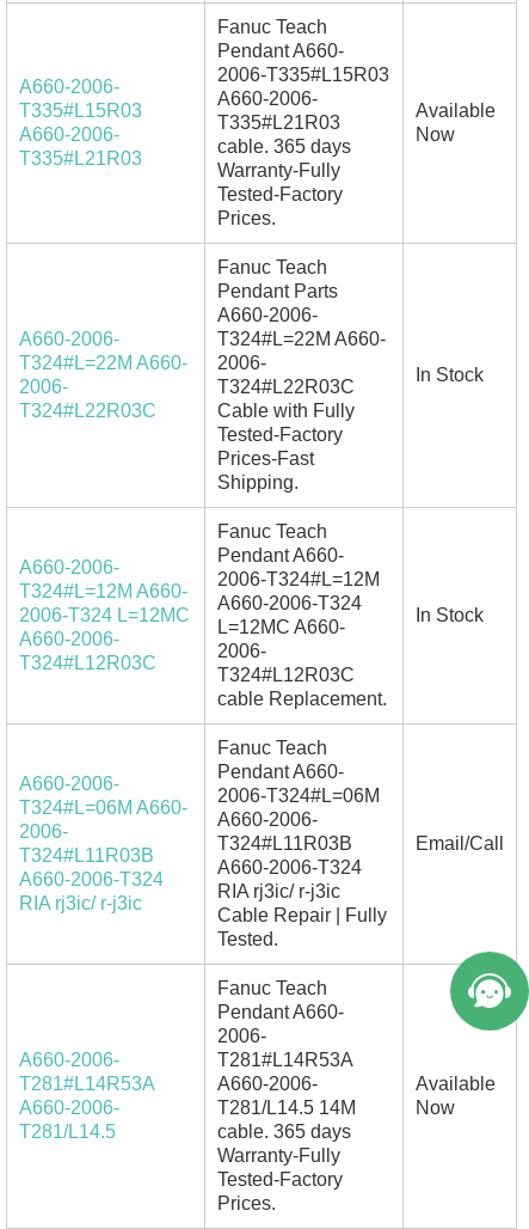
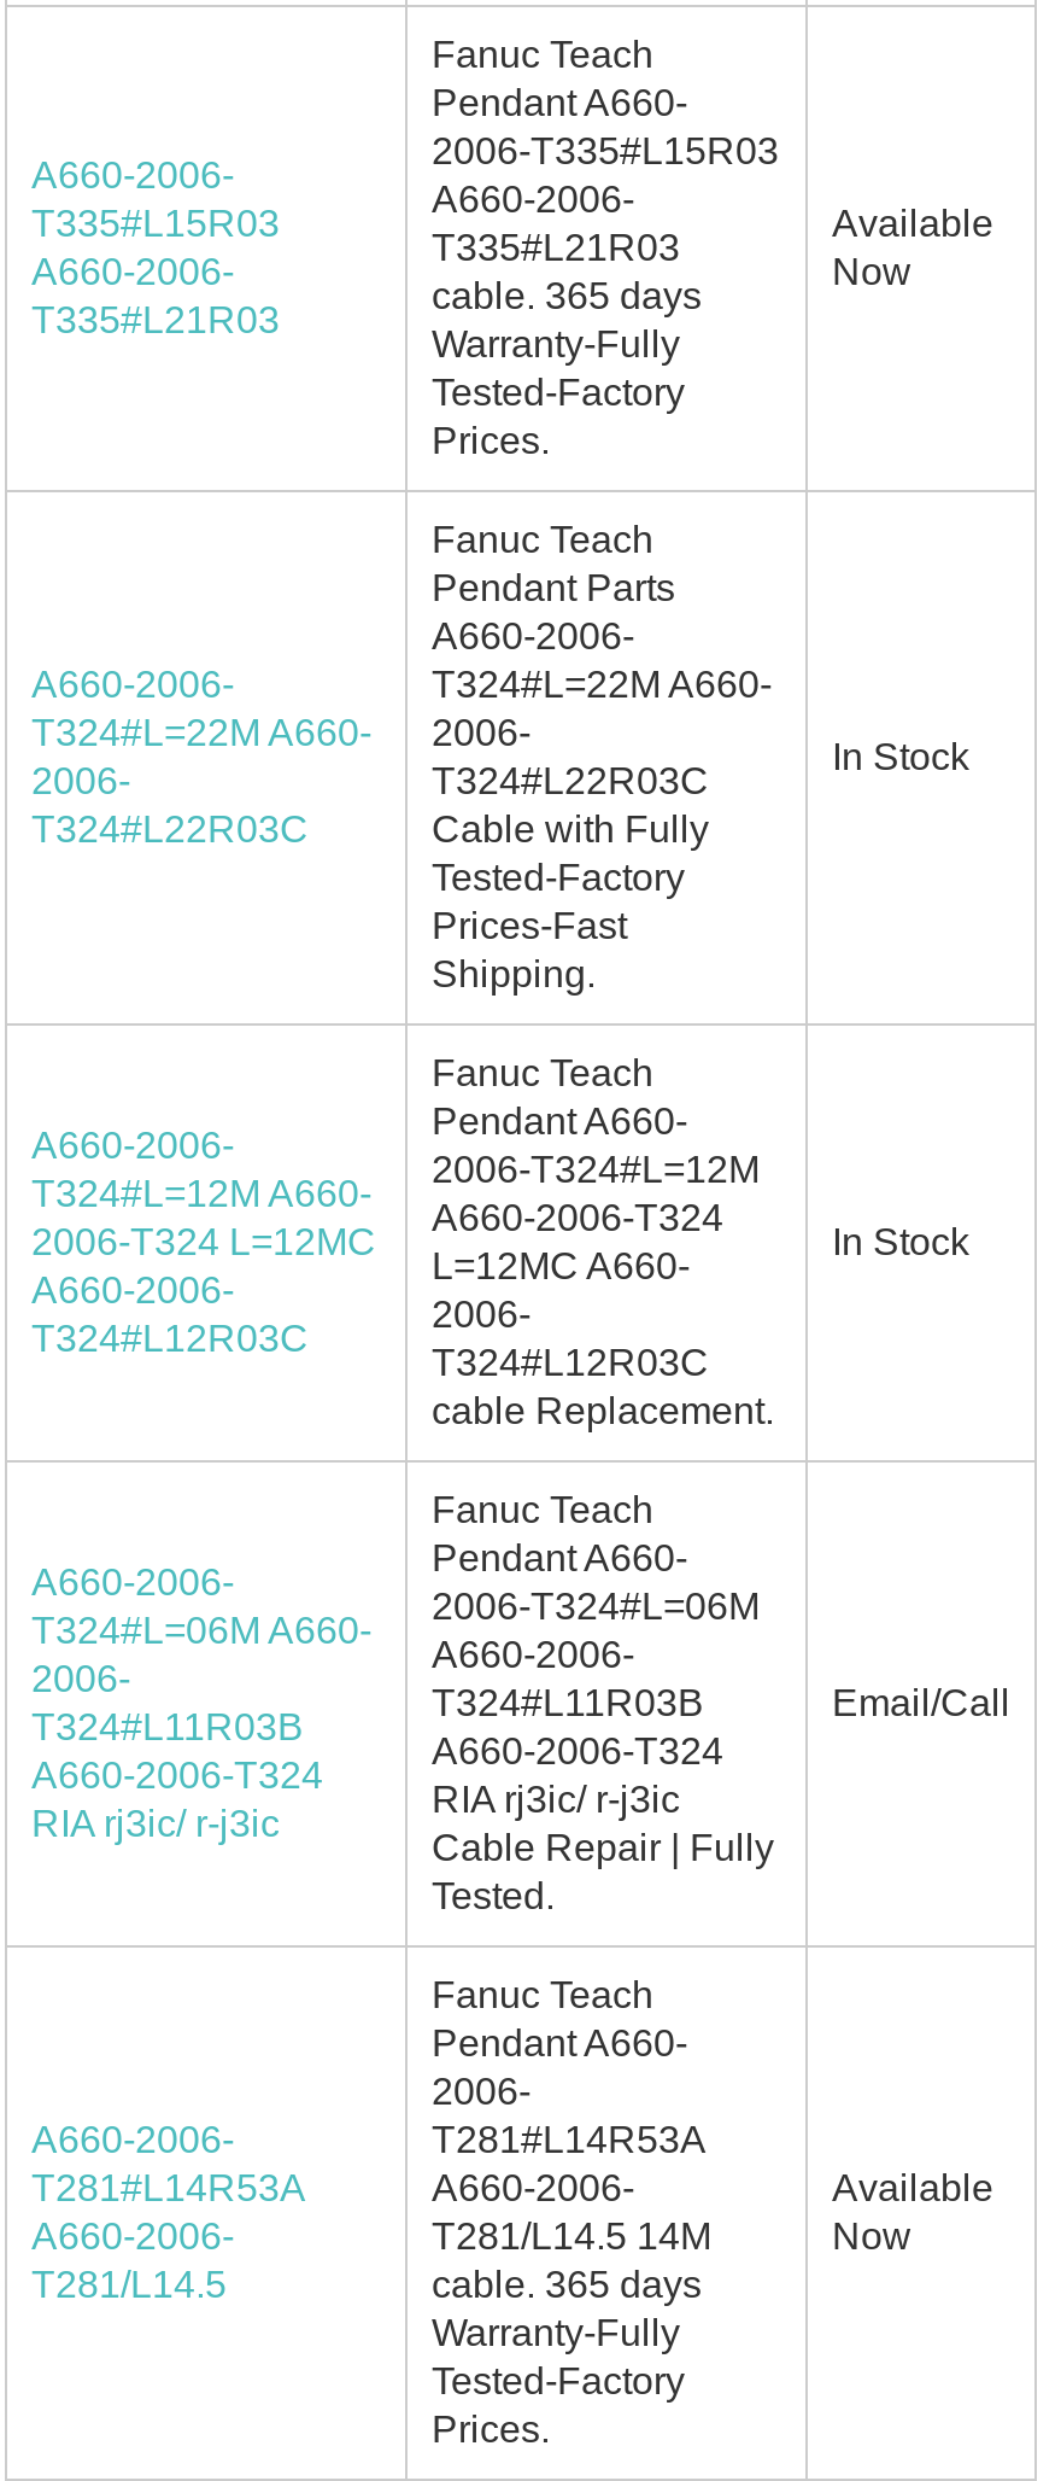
[449,950,525,1032] [image] -> none

